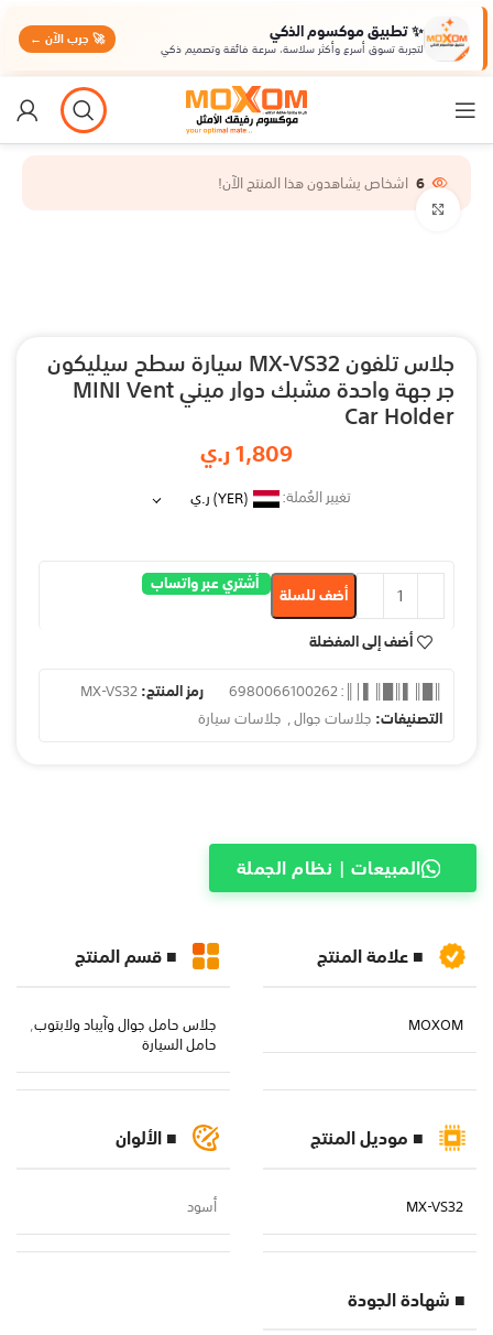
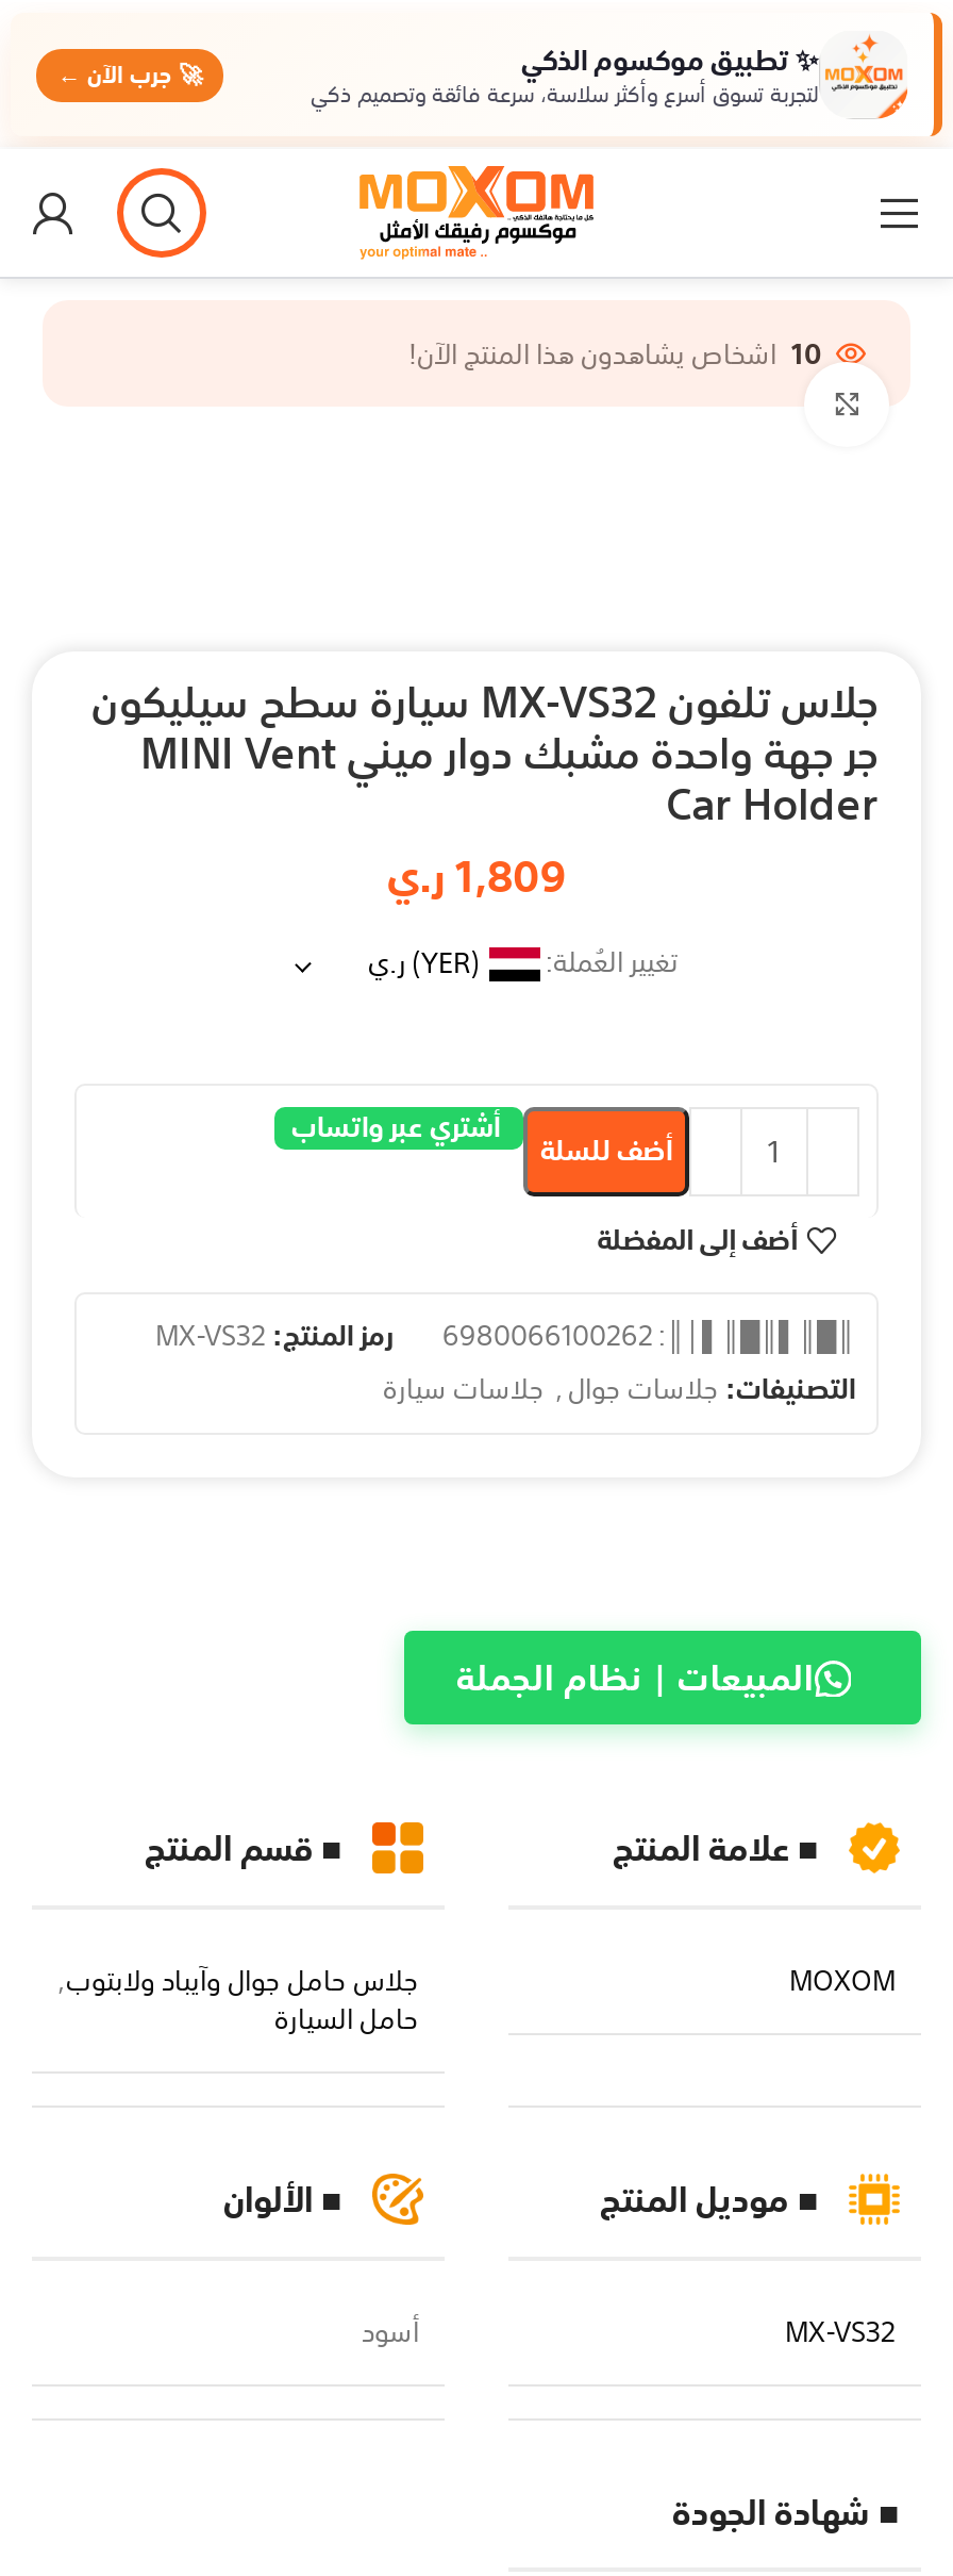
[218,169,425,198] 6 اشخاص يشاهدون هذا المنتج الآن! -> [408,326,821,383] 10 اشخاص يشاهدون هذا المنتج الآن!

